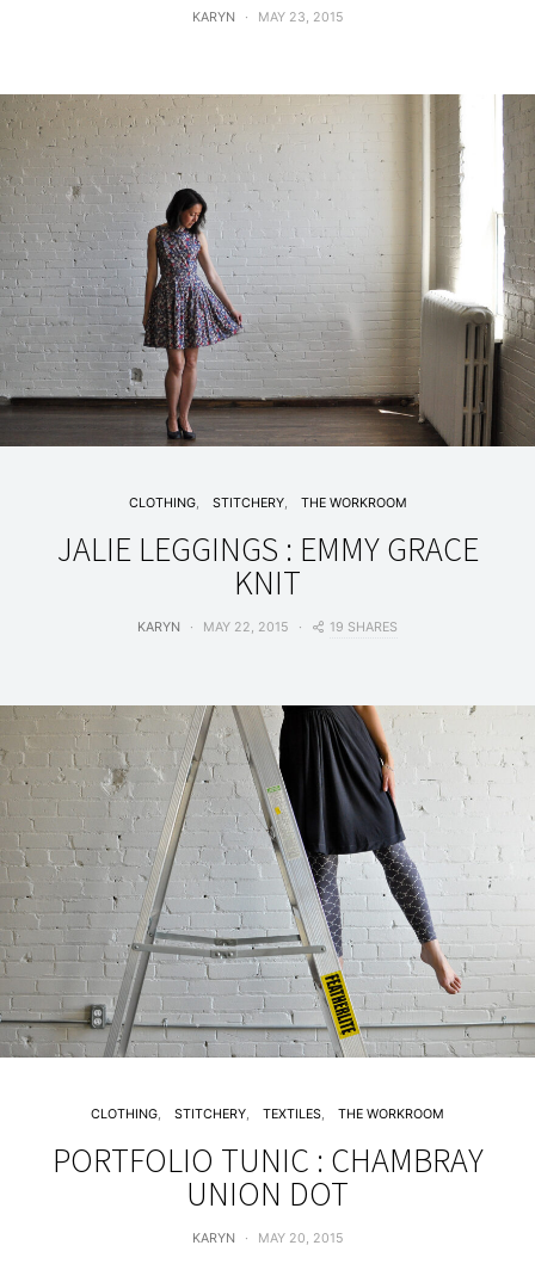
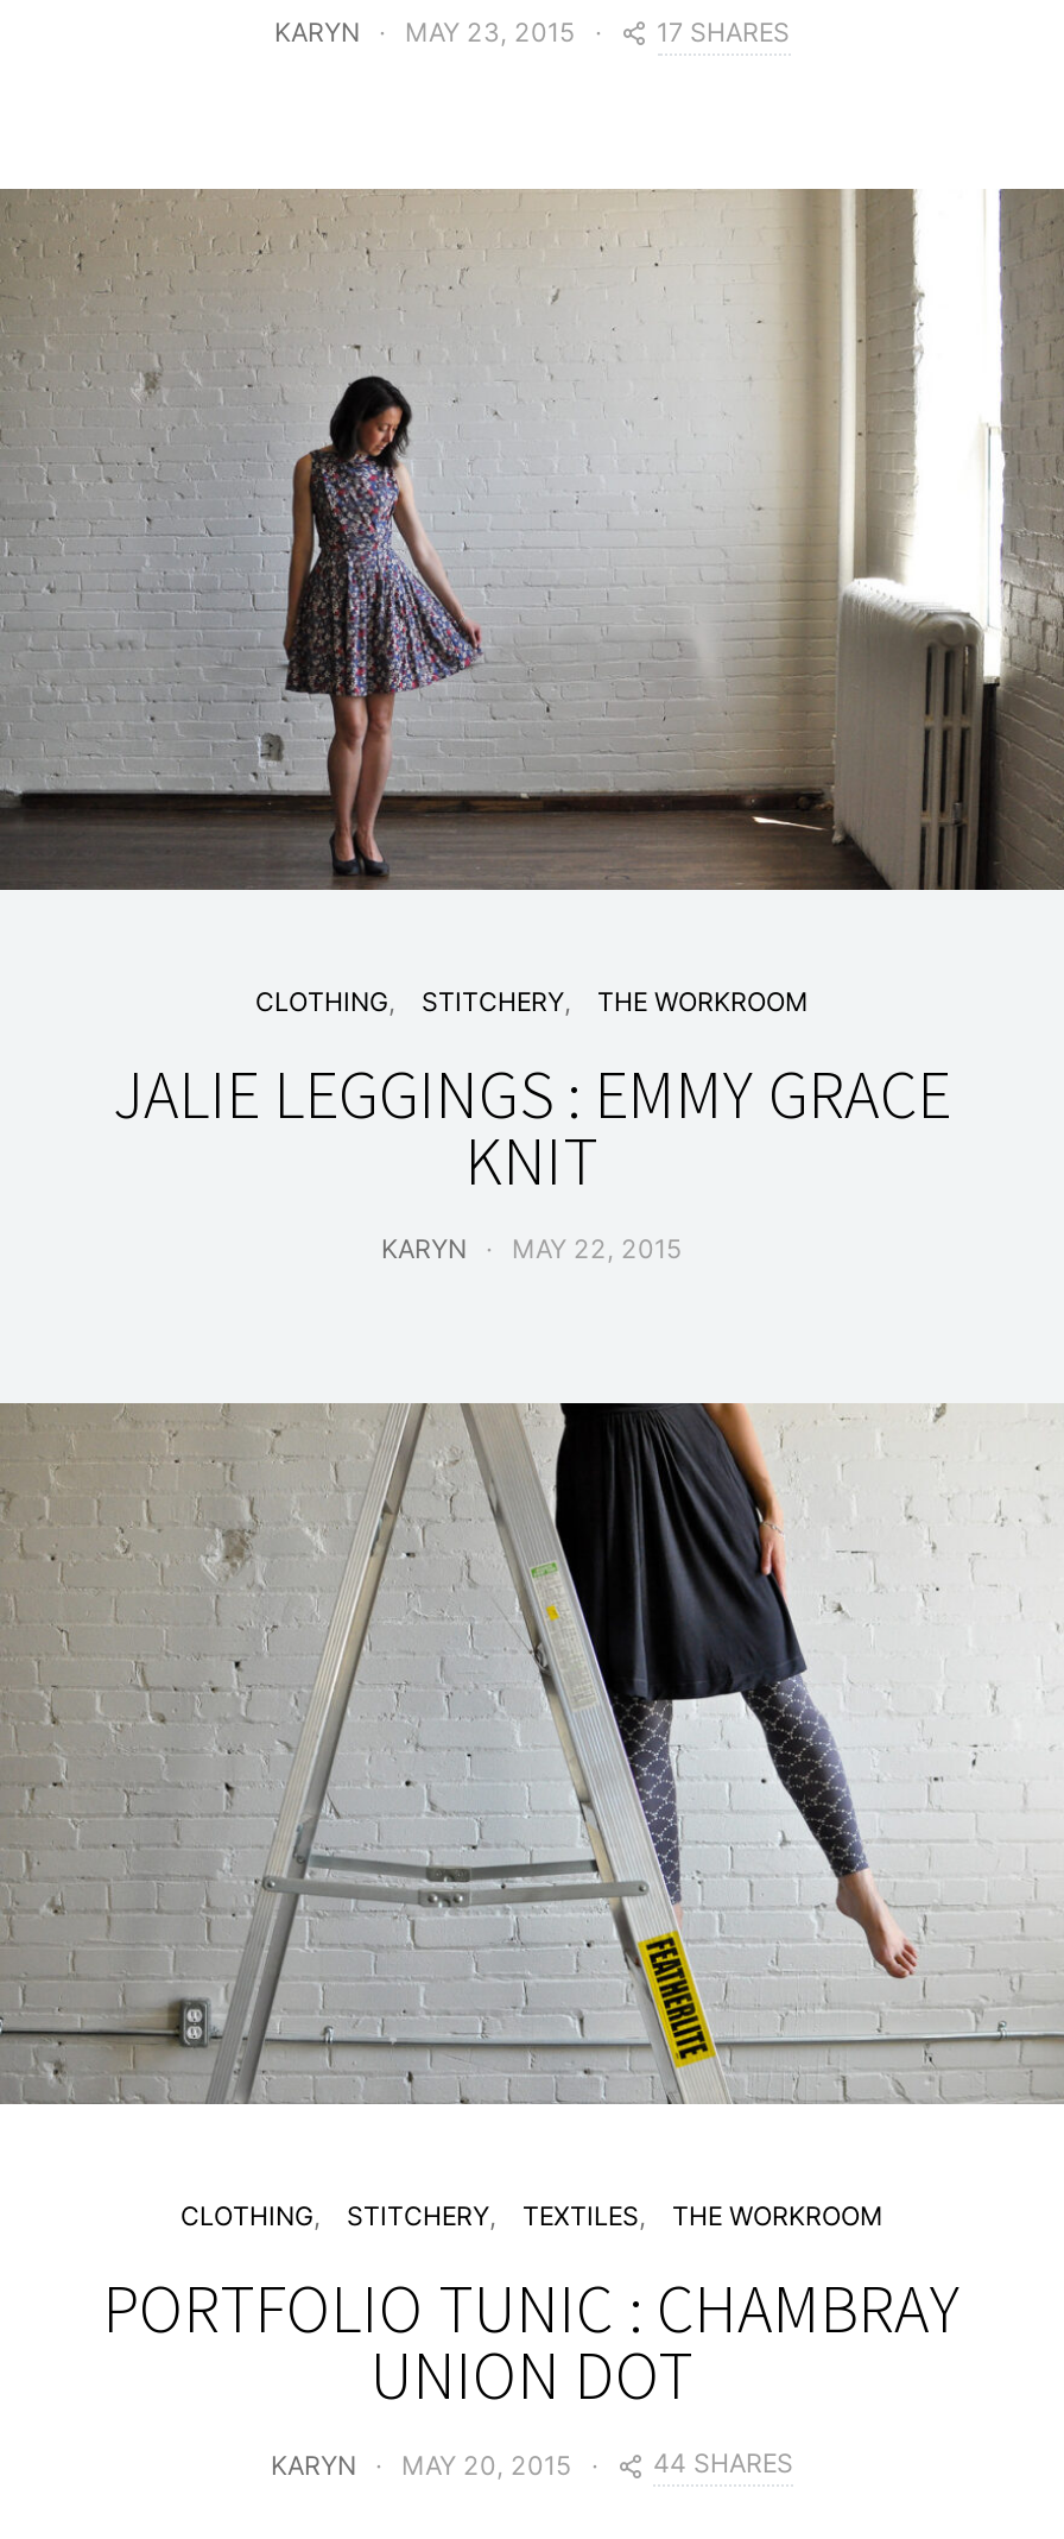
none -> [657,17,790,48] 17 SHARES
[330,619,398,635] 19 SHARES -> none
none -> [653,2449,793,2480] 44 SHARES

